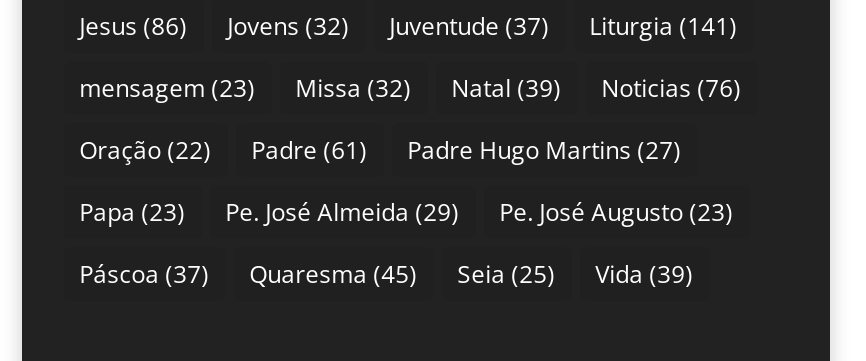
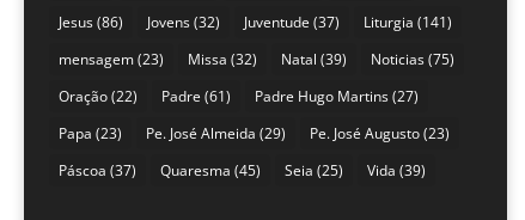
[79,71,741,105] mensagem (23) Missa (32) Natal (39) Noticias (76) -> [58,49,454,69] mensagem (23) Missa (32) Natal (39) Noticias (75)

